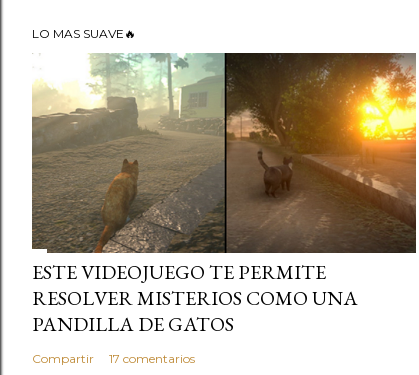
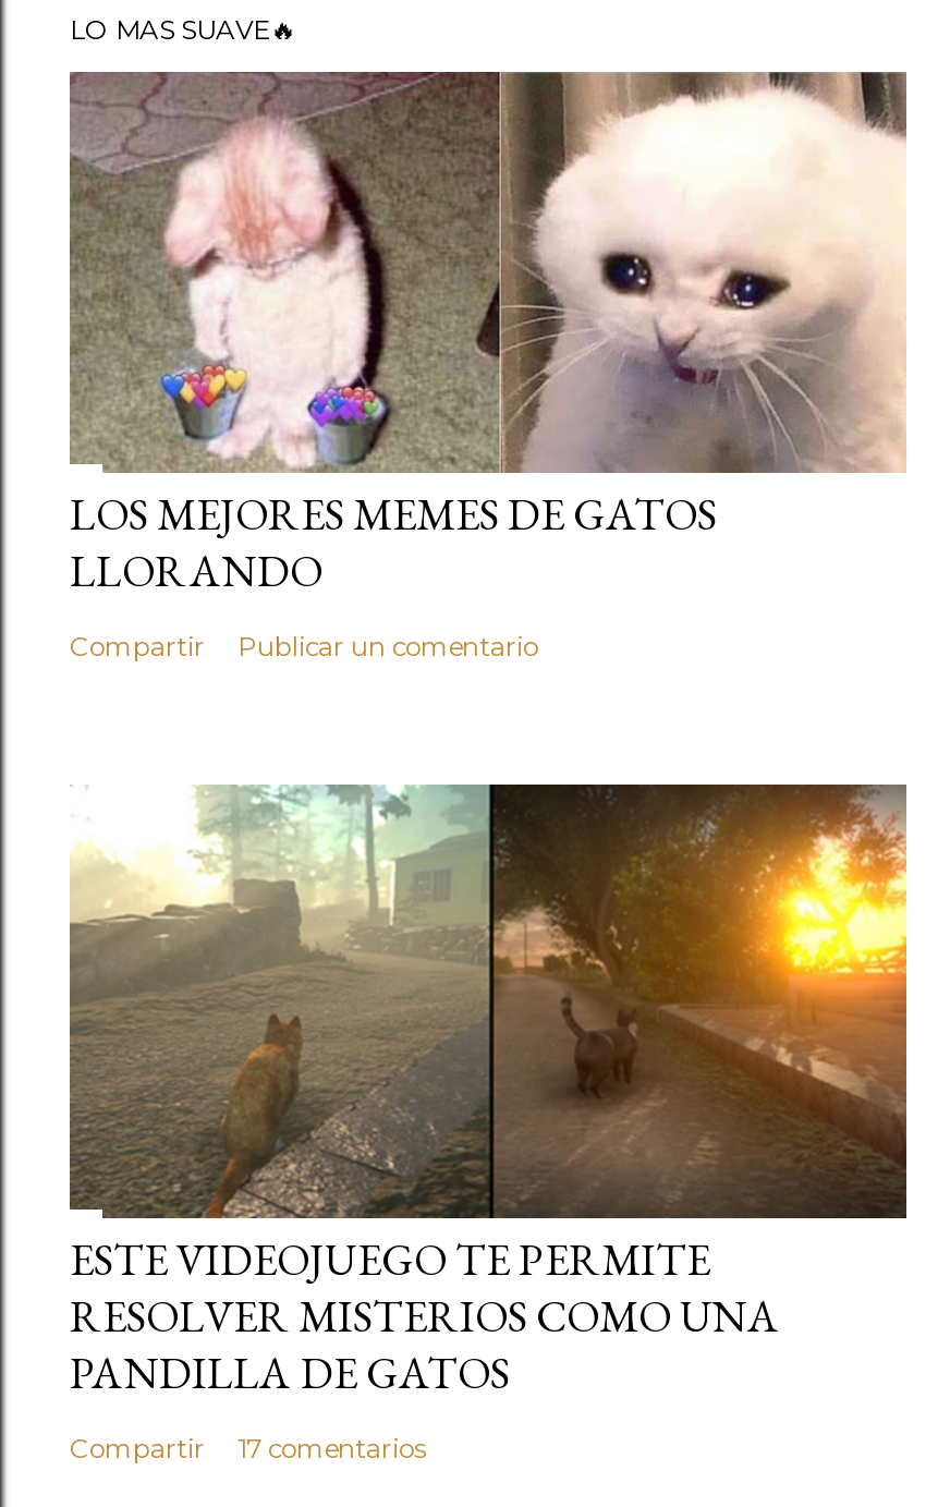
none -> [68,70,906,661] [image] | LOS MEJORES MEMES DE GATOS | LLORANDO | Compartir | Publicar un comentario

